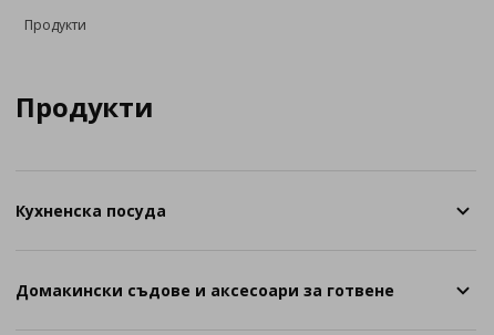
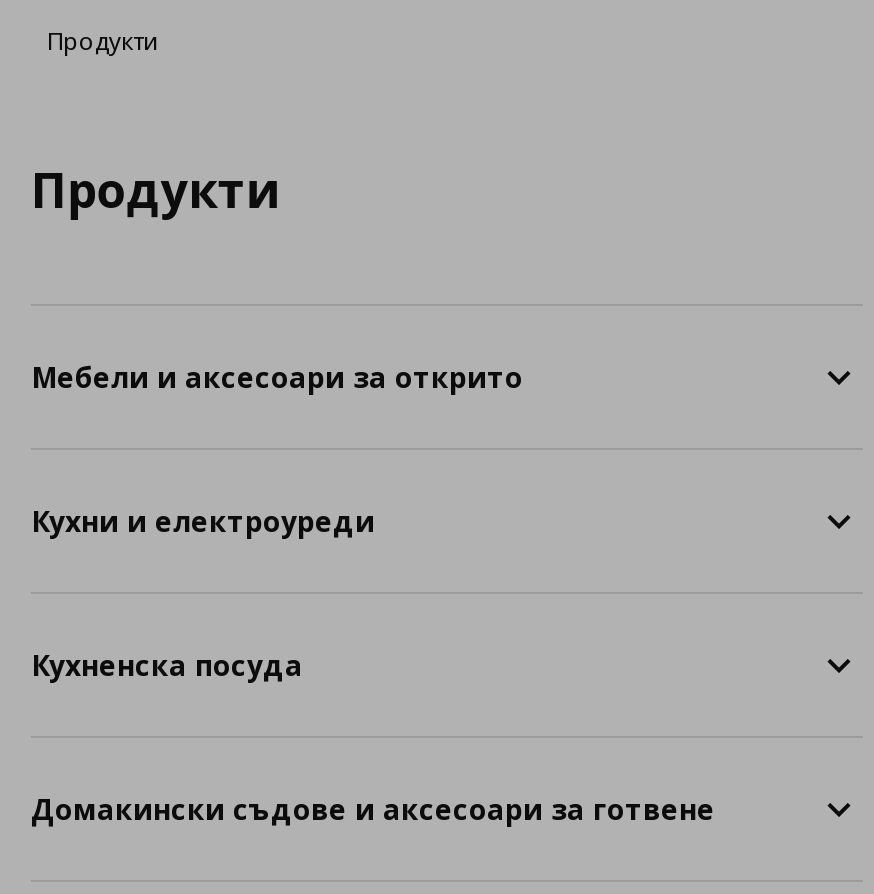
none -> [31,358,523,396] Мебели и аксесоари за открито
none -> [31,502,375,540] Кухни и електроуреди

